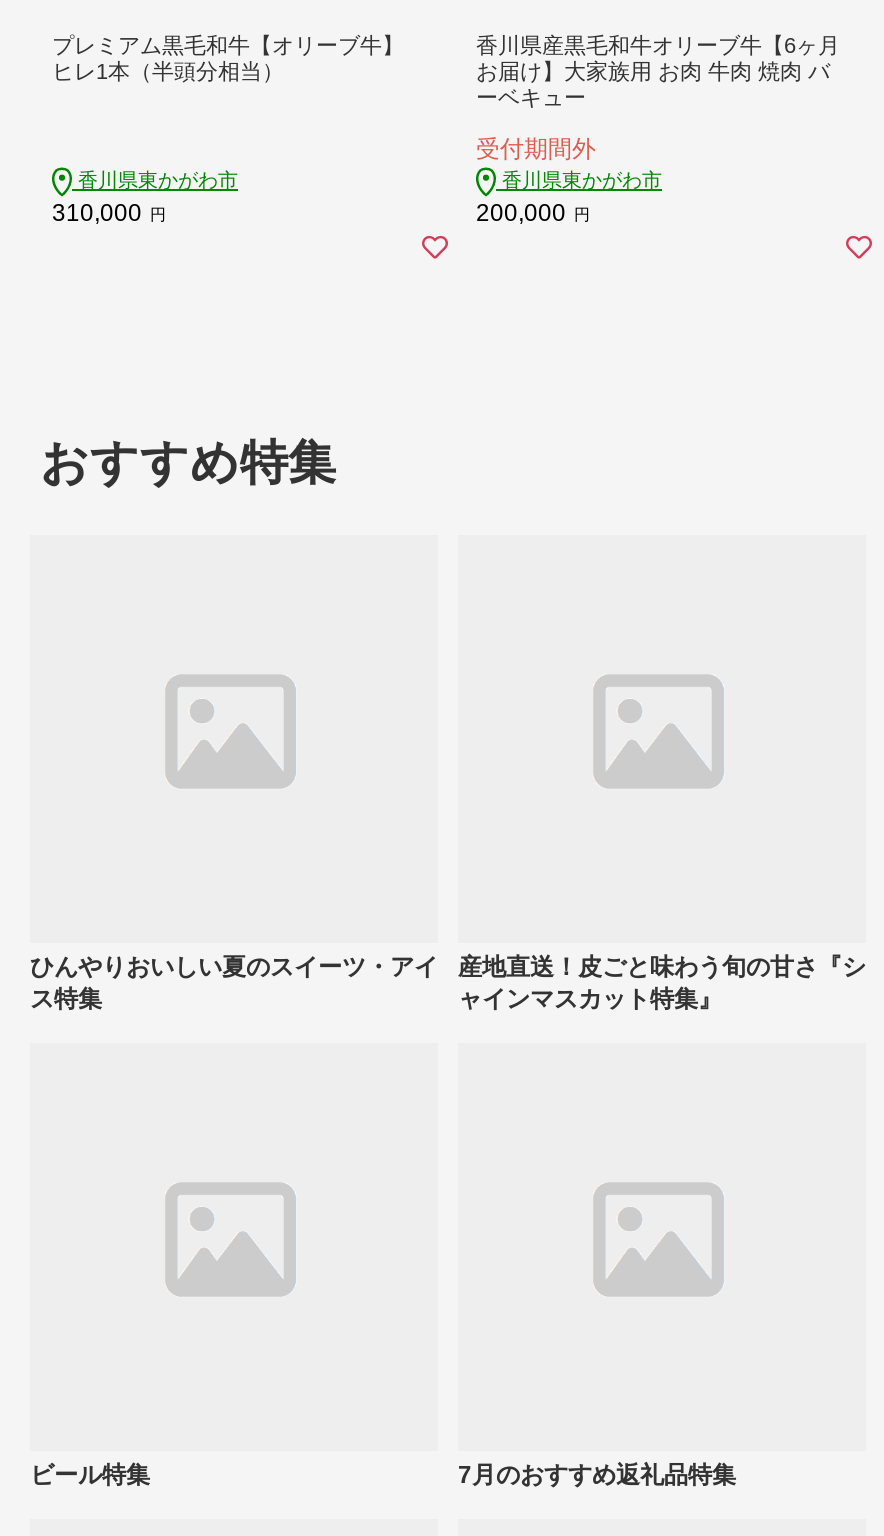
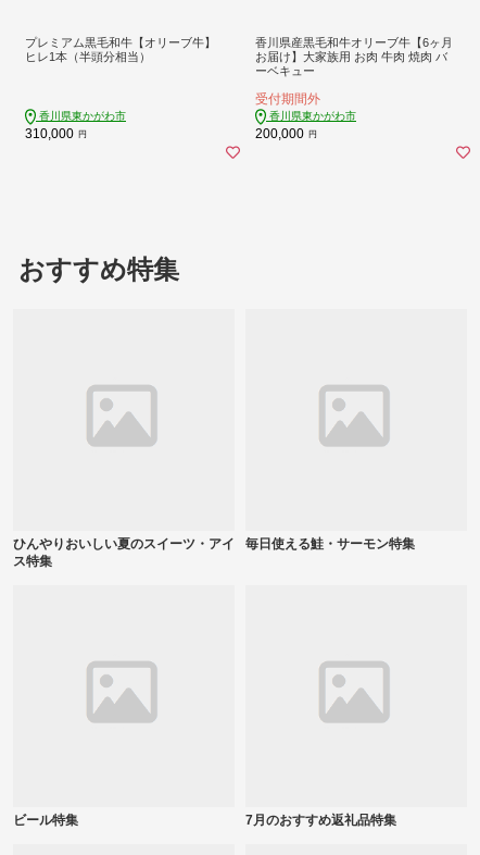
[458,952,866,1012] 産地直送！皮ごと味わう旬の甘さ『シ | ャインマスカット特集』 -> [245,536,415,551] 毎日使える鮭・サーモン特集

